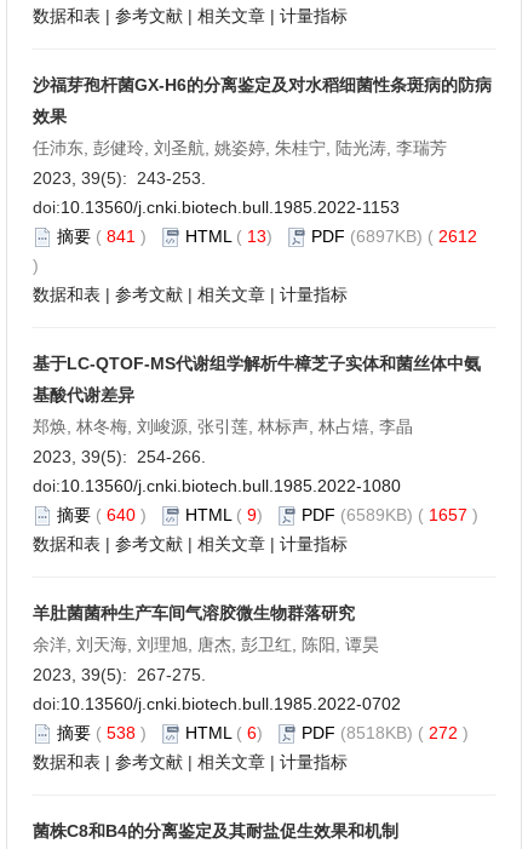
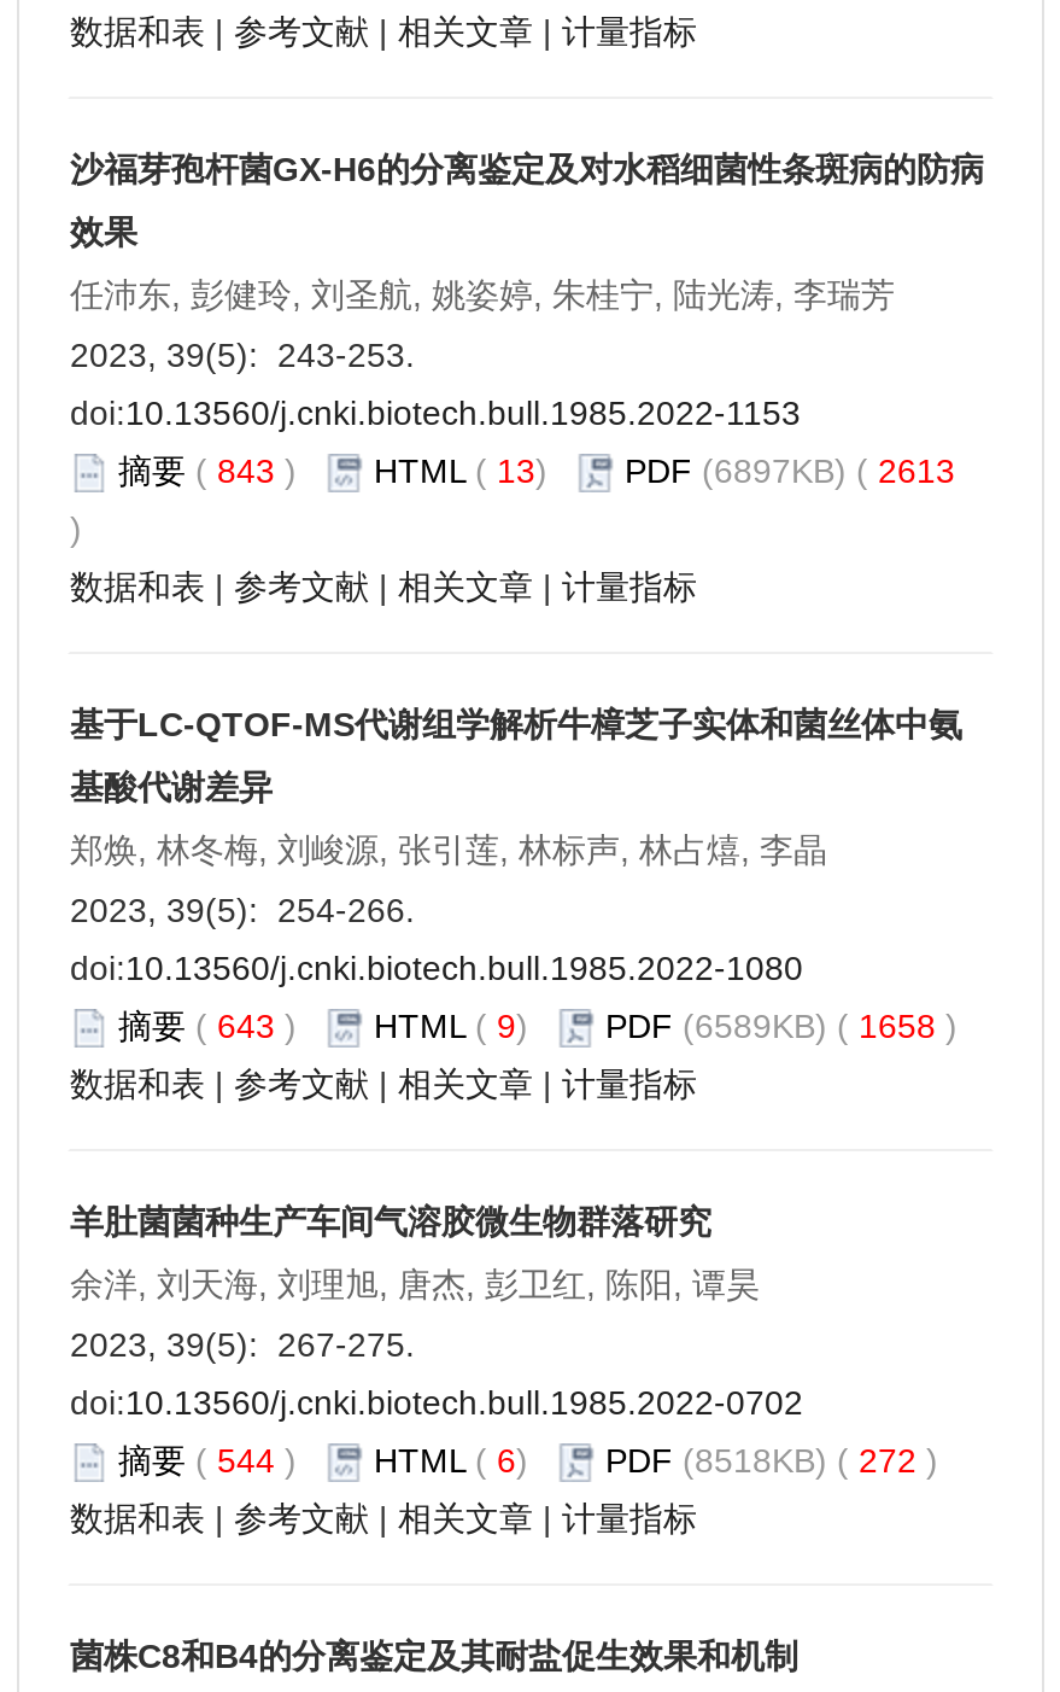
[57,226,161,246] 摘要(841) -> [118,451,326,490] 摘要(843)
[311,226,477,246] PDF (6897KB) (2612 -> [625,451,955,490] PDF (6897KB) (2613
[57,505,161,524] 摘要(640) -> [118,1006,326,1045] 摘要(643)
[302,505,488,524] PDF (6589KB) (1657) -> [605,1006,977,1045] PDF (6589KB) (1658)
[57,723,478,742] 摘要(538) HTML (6) PDF (8518KB) (272) -> [118,1441,957,1479] 摘要(544) HTML (6) PDF (8518KB) (272)

